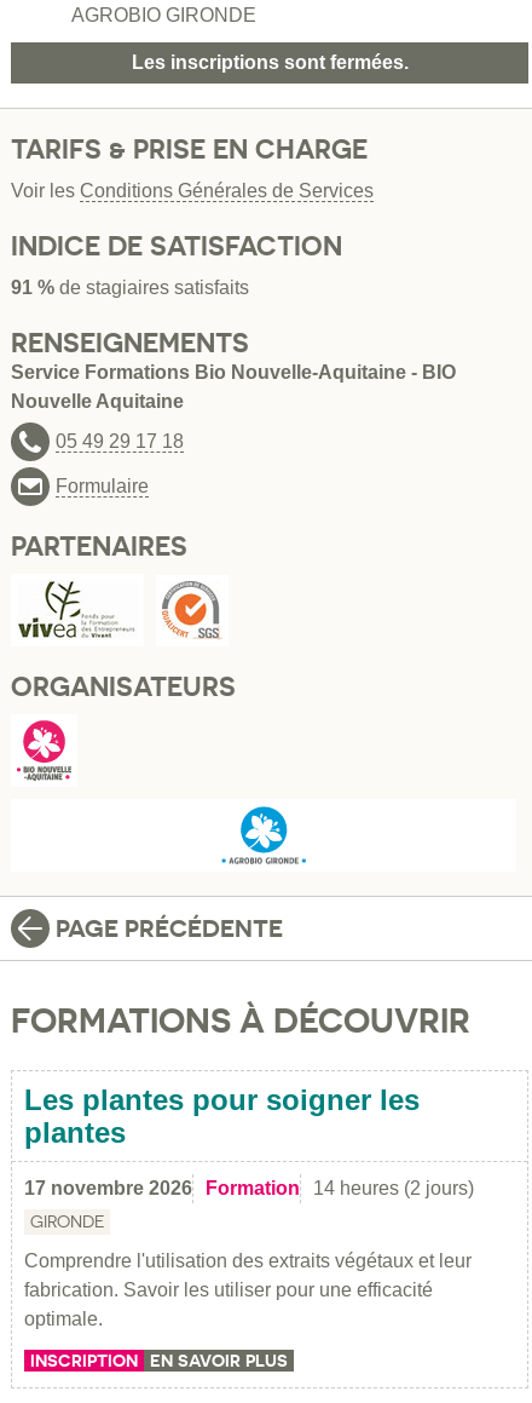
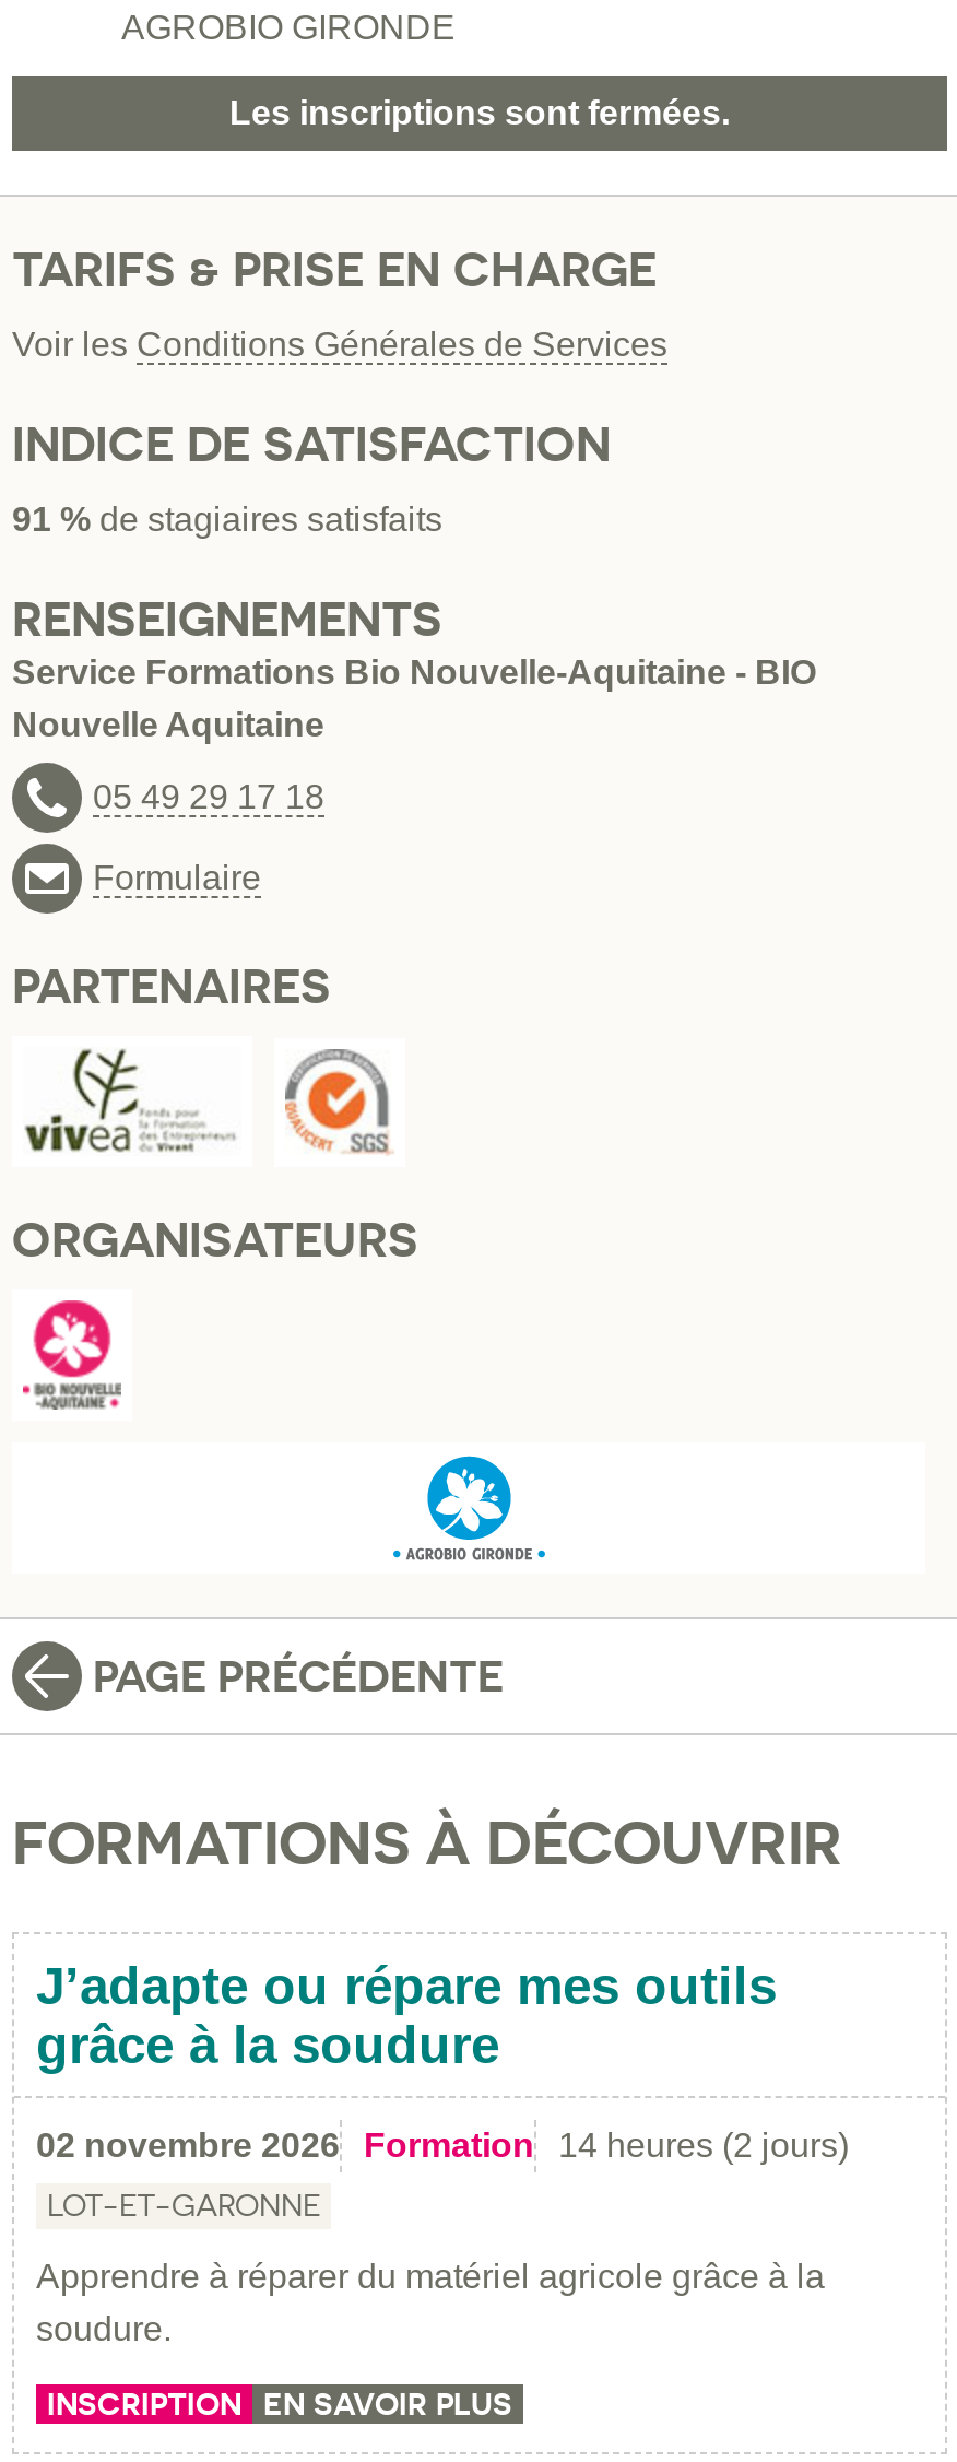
[24,1083,420,1148] Les plantes pour soigner les | plantes -> [36,1955,777,2073] J’adapte ou répare mes outils | grâce à la soudure
[24,1177,474,1198] 17 novembre 2026 Formation 14 heures (2 jours) -> [36,2126,849,2163] 02 novembre 2026 Formation 14 heures (2 jours)
[30,1211,104,1231] GIRONDE -> [47,2187,320,2222] LOT-ET-GARONNE
[24,1250,472,1329] Comprendre l'utilisation des extraits végétaux et leur | fabrication. Savoir les utiliser pour une efficacité | optimale. -> [36,2257,825,2346] Apprendre à réparer du matériel agricole grâce à la | soudure.

